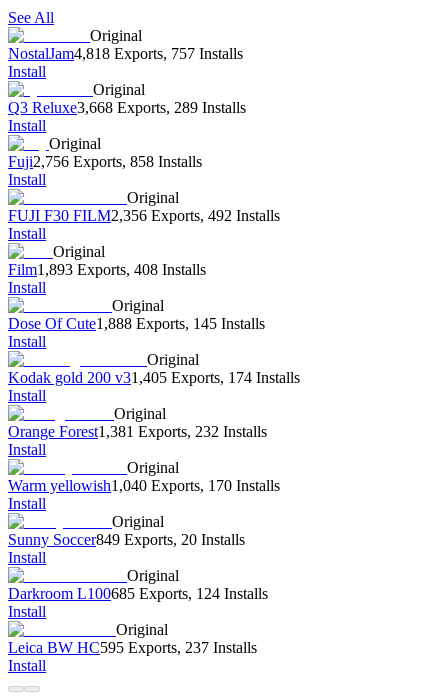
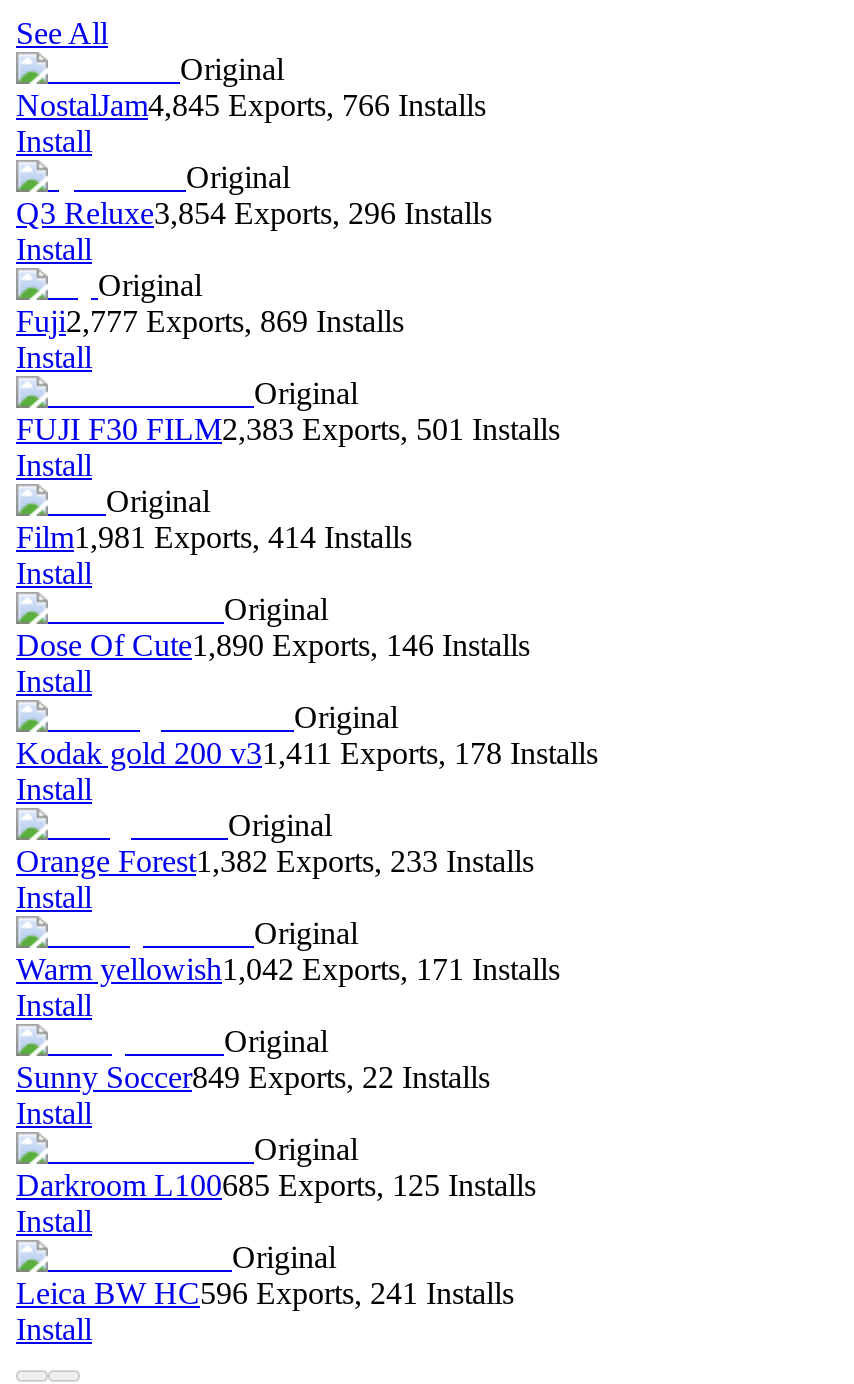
[8,45,243,62] NostalJam4,818 Exports, 757 Installs -> [16,89,486,123] NostalJam4,845 Exports, 766 Installs
[8,99,246,116] Q3 Reluxe3,668 Exports, 289 Installs -> [16,197,492,231] Q3 Reluxe3,854 Exports, 296 Installs
[8,153,202,170] Fuji2,756 Exports, 858 Installs -> [16,305,404,339] Fuji2,777 Exports, 869 Installs
[8,207,280,224] FUJI F30 FILM2,356 Exports, 492 Installs -> [16,413,560,447] FUJI F30 FILM2,383 Exports, 501 Installs
[8,261,206,278] Film1,893 Exports, 408 Installs -> [16,521,412,555] Film1,981 Exports, 414 Installs
[8,315,265,332] Dose Of Cute1,888 Exports, 145 Installs -> [16,629,530,663] Dose Of Cute1,890 Exports, 146 Installs
[8,369,300,386] Kodak gold 200 v31,405 Exports, 174 Installs -> [16,737,598,771] Kodak gold 200 v31,411 Exports, 178 Installs
[8,423,267,440] Orange Forest1,381 Exports, 232 Installs -> [16,845,534,879] Orange Forest1,382 Exports, 233 Installs
[8,477,280,494] Warm yellowish1,040 Exports, 170 Installs -> [16,953,560,987] Warm yellowish1,042 Exports, 171 Installs
[8,531,245,548] Sunny Soccer849 Exports, 20 Installs -> [16,1061,490,1095] Sunny Soccer849 Exports, 22 Installs
[8,585,268,602] Darkroom L100685 Exports, 124 Installs -> [16,1169,536,1203] Darkroom L100685 Exports, 125 Installs
[8,639,257,656] Leica BW HC595 Exports, 237 Installs -> [16,1277,514,1311] Leica BW HC596 Exports, 241 Installs

